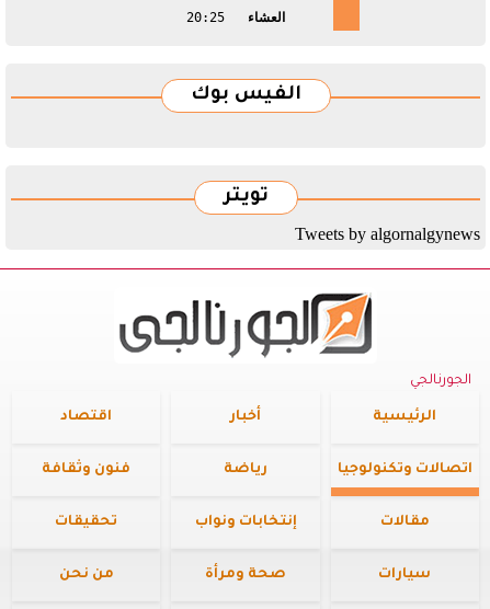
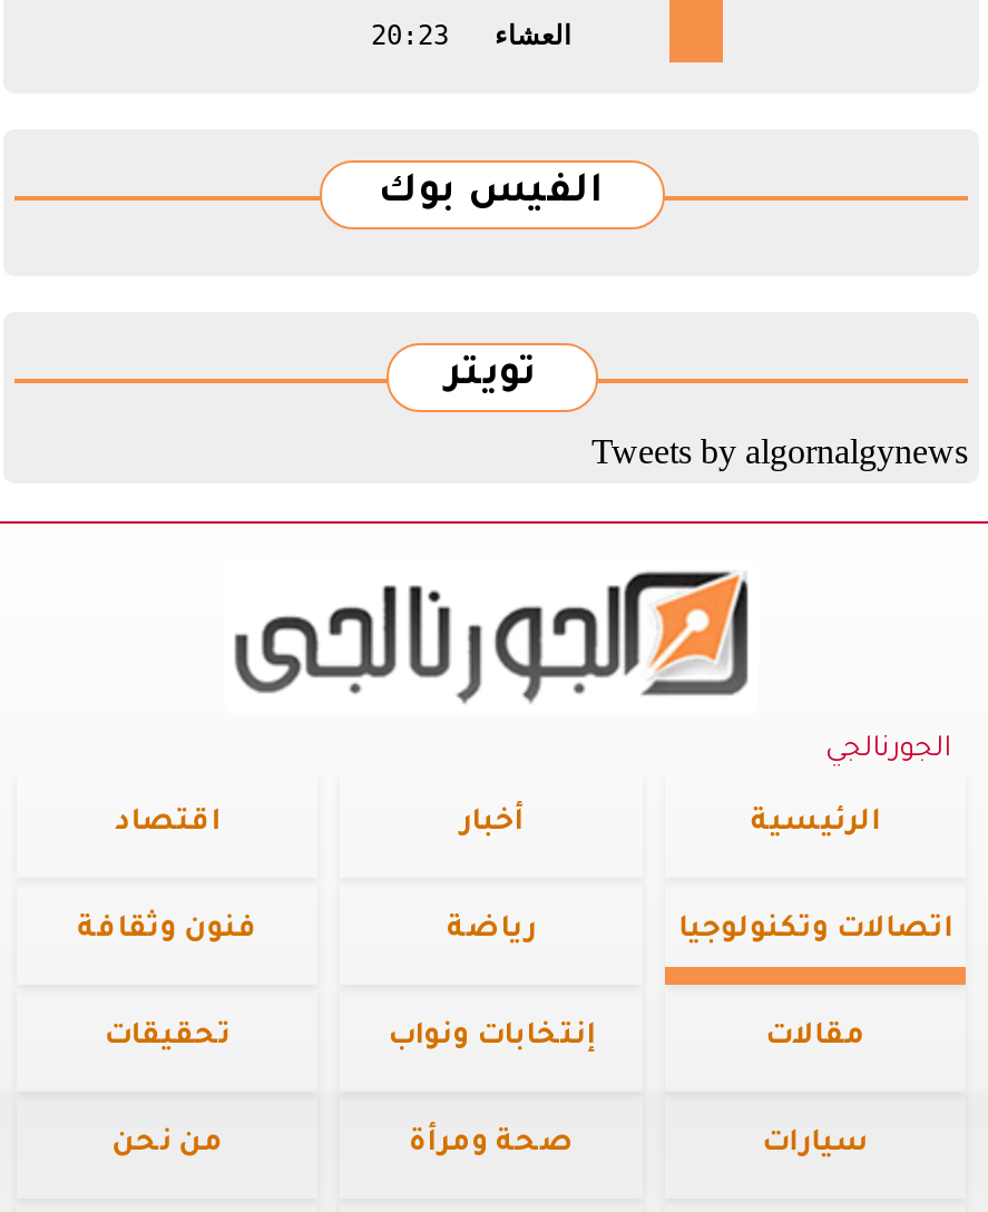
[186,10,284,25] العشاء 20:25 -> [371,20,570,51] العشاء 20:23

